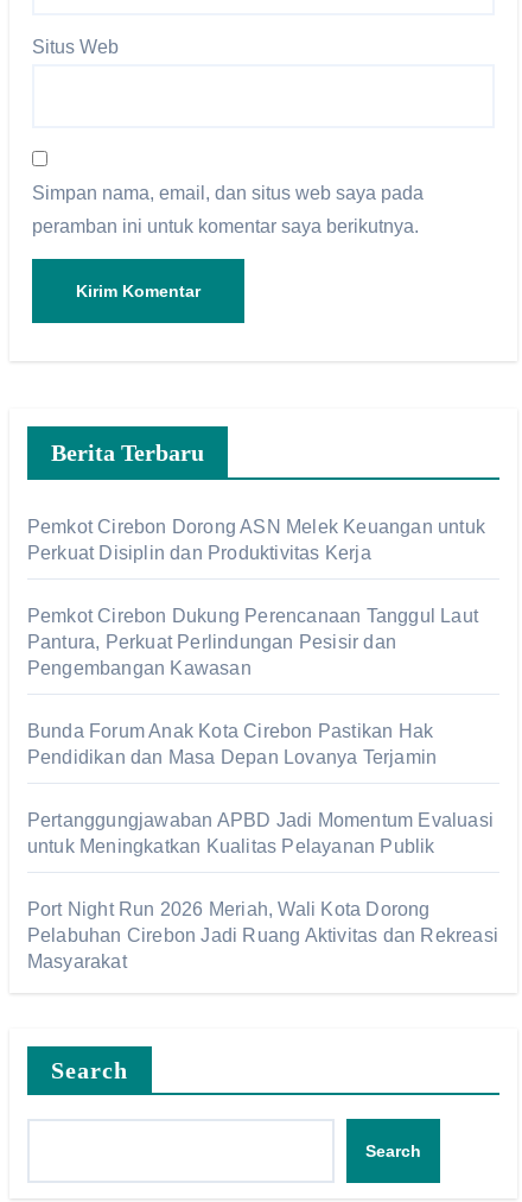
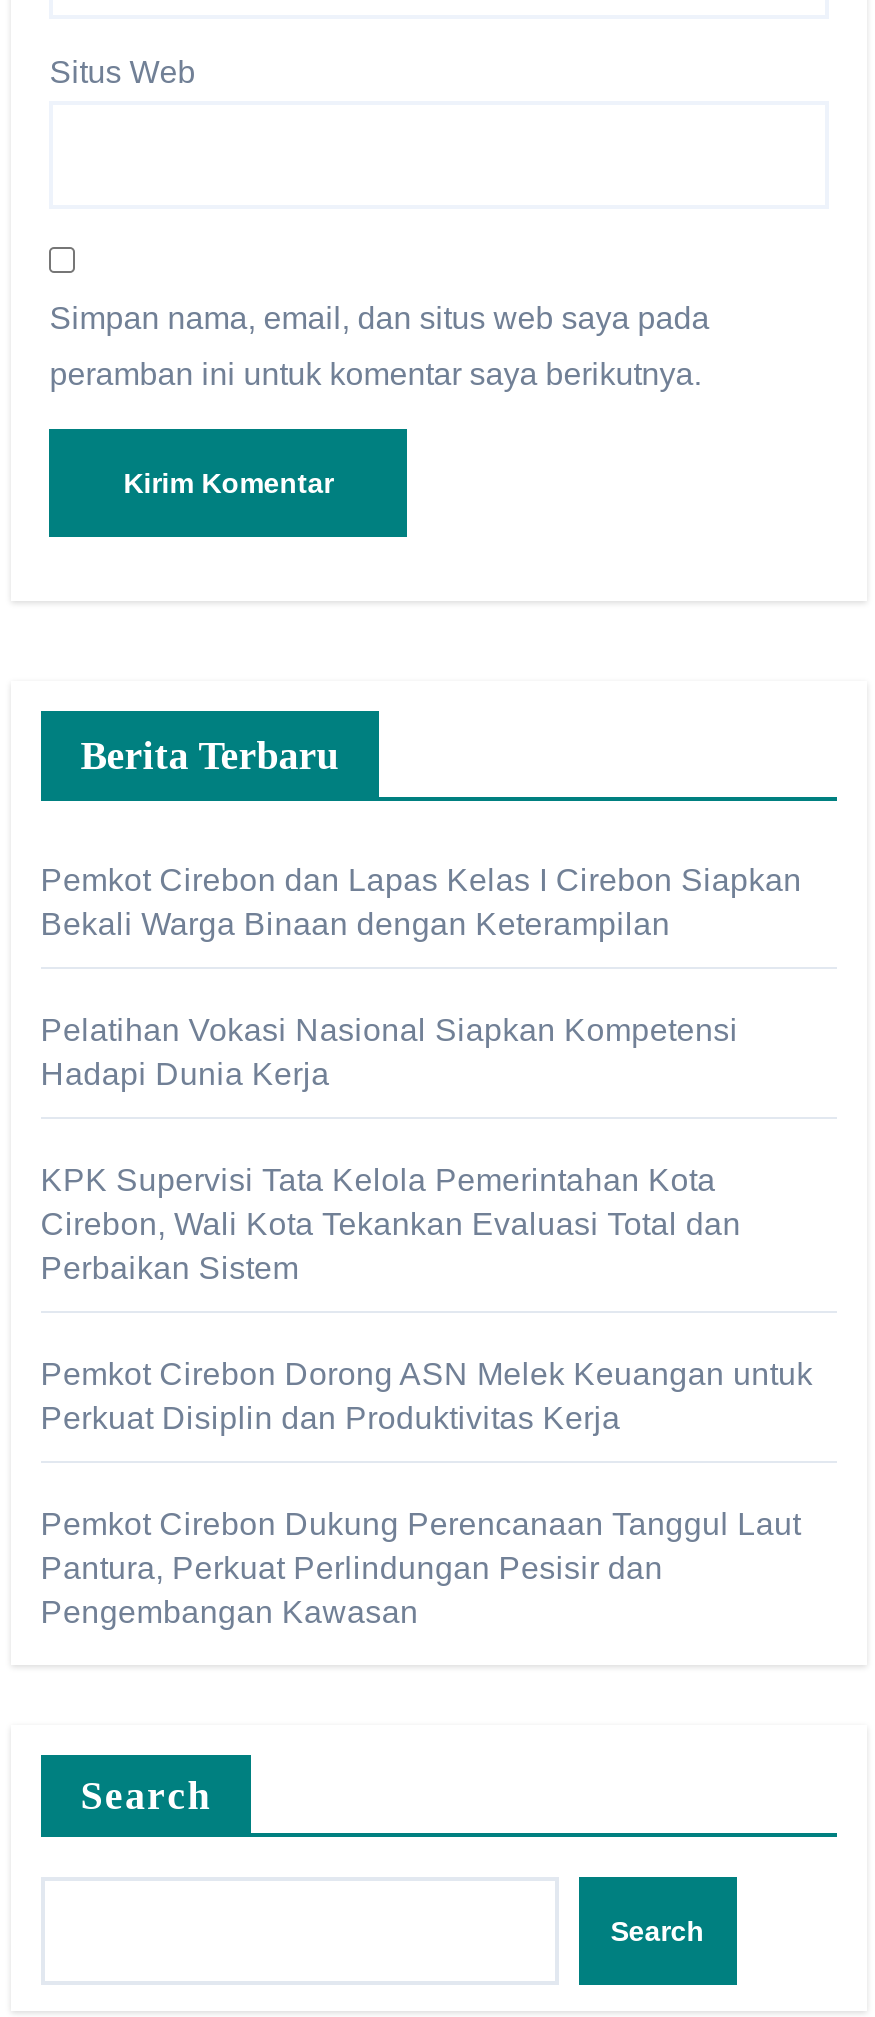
none -> [41,863,802,1285] Pemkot Cirebon dan Lapas Kelas I Cirebon Siapkan | Bekali Warga Binaan dengan Keterampilan | Pelatihan Vokasi Nasional Siapkan Kompetensi | Hadapi Dunia Kerja | KPK Supervisi Tata Kelola Pemerintahan Kota | Cirebon, Wali Kota Tekankan Evaluasi Total dan | Perbaikan Sistem
moved [27,517,485,678] -> [41,1357,813,1629]: Pemkot Cirebon Dorong ASN Melek Keuangan untuk | Perkuat Disiplin dan Produktivitas Kerja | Pemkot Cirebon Dukung Perencanaan Tanggul Laut | Pantura, Perkuat Perlindungan Pesisir dan | Pengembangan Kawasan
[27,721,498,972] Bunda Forum Anak Kota Cirebon Pastikan Hak | Pendidikan dan Masa Depan Lovanya Terjamin | Pertanggungjawaban APBD Jadi Momentum Evaluasi | untuk Meningkatkan Kualitas Pelayanan Publik | Port Night Run 2026 Meriah, Wali Kota Dorong | Pelabuhan Cirebon Jadi Ruang Aktivitas dan Rekreasi | Masyarakat -> none

